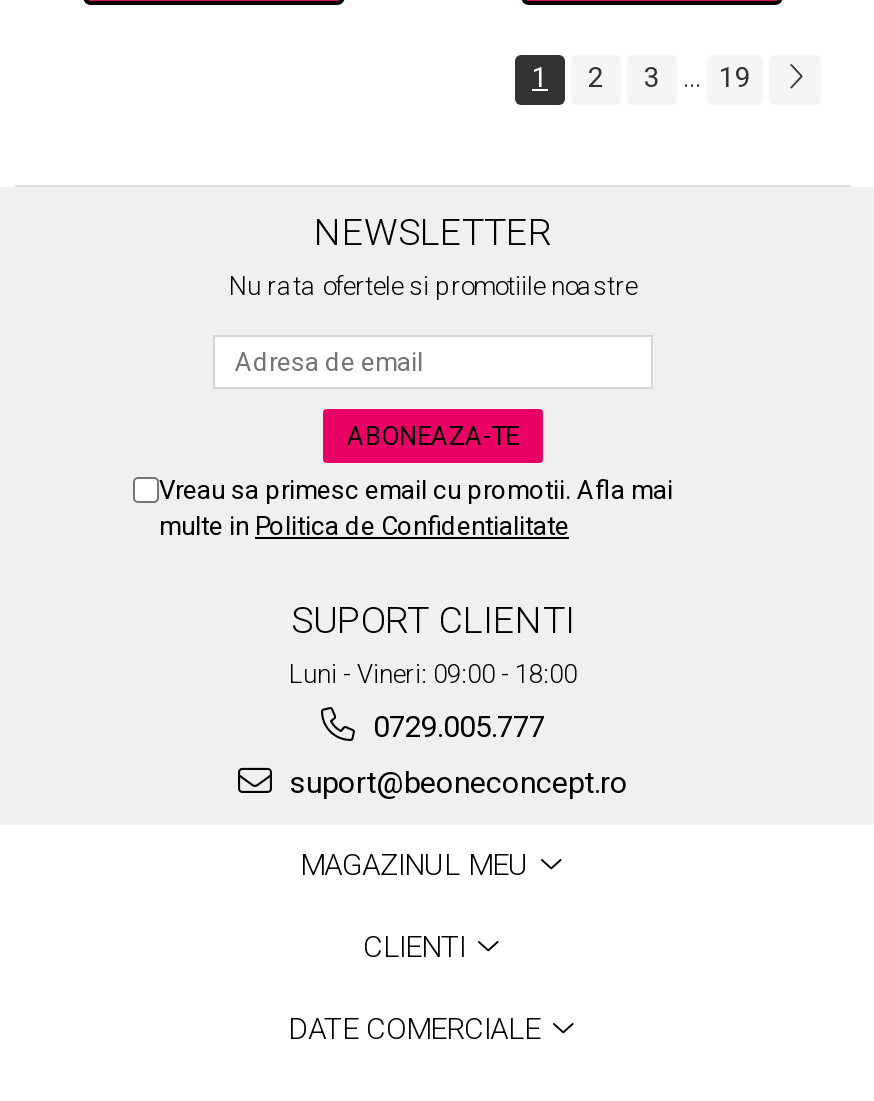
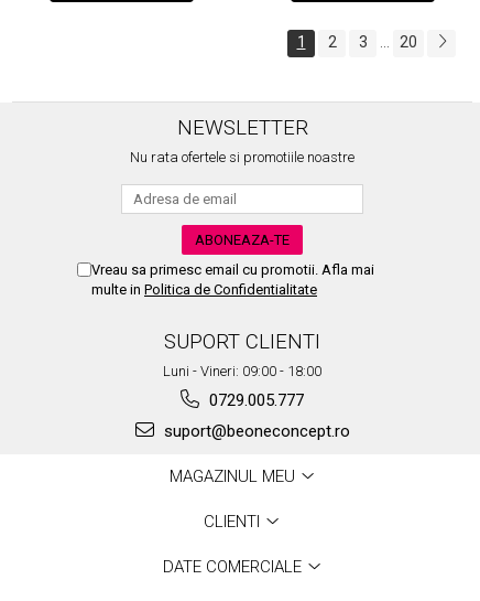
[719,60,751,92] 19 -> [400,33,417,51] 20

